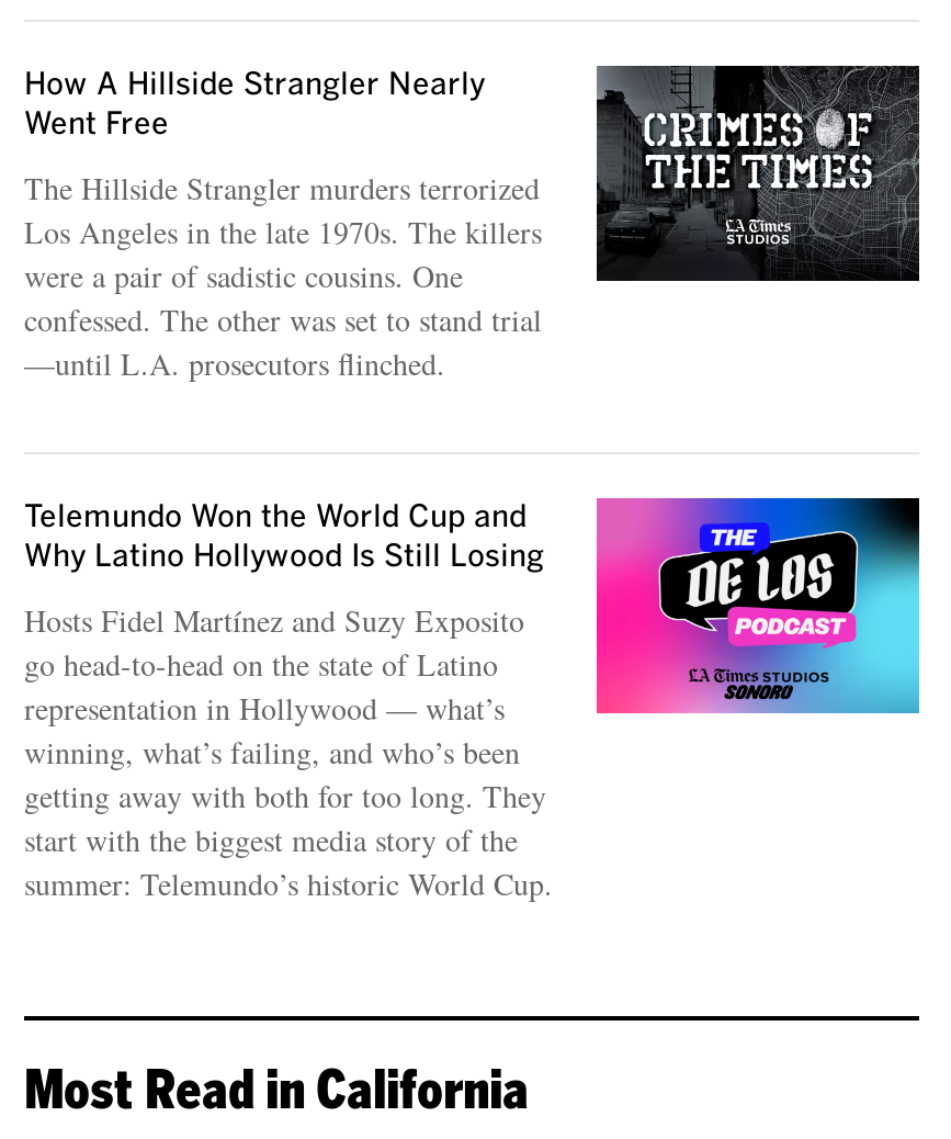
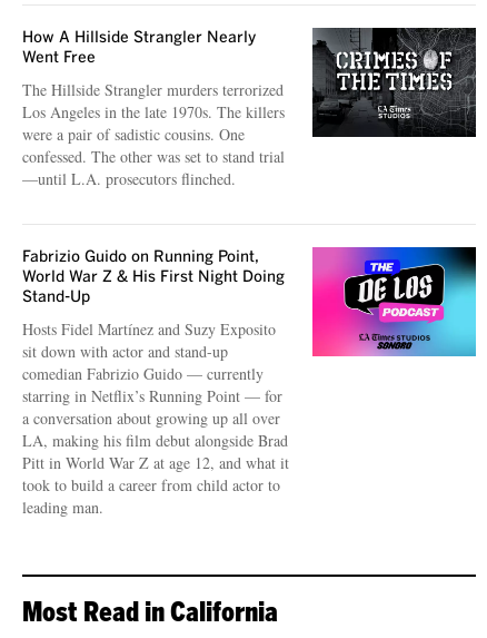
[24,503,544,573] Telemundo Won the World Cup and | Why Latino Hollywood Is Still Losing -> [22,249,285,305] Fabrizio Guido on Running Point, | World War Z & His First Night Doing | Stand-Up
[24,621,921,904] [image] | go head-to-head on the state of Latino | representation in Hollywood — what’s | winning, what’s failing, and who’s been | getting away with both for too long. They | start with the biggest media story of the | summer: Telemundo’s historic World Cup. -> [22,330,476,518] [image] | sit down with actor and stand-up | comedian Fabrizio Guido — currently | starring in Netflix’s Running Point — for | a conversation about growing up all over | LA, making his film debut alongside Brad | Pitt in World War Z at age 12, and what it | took to build a career from child actor to | leading man.

